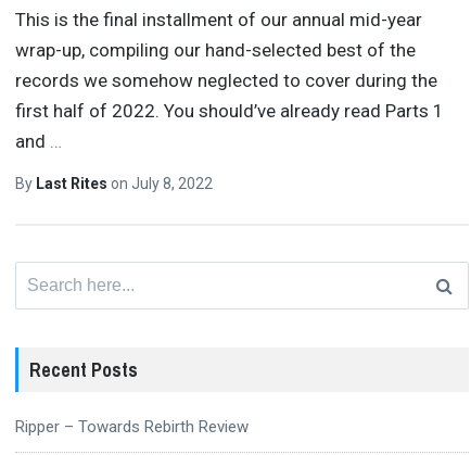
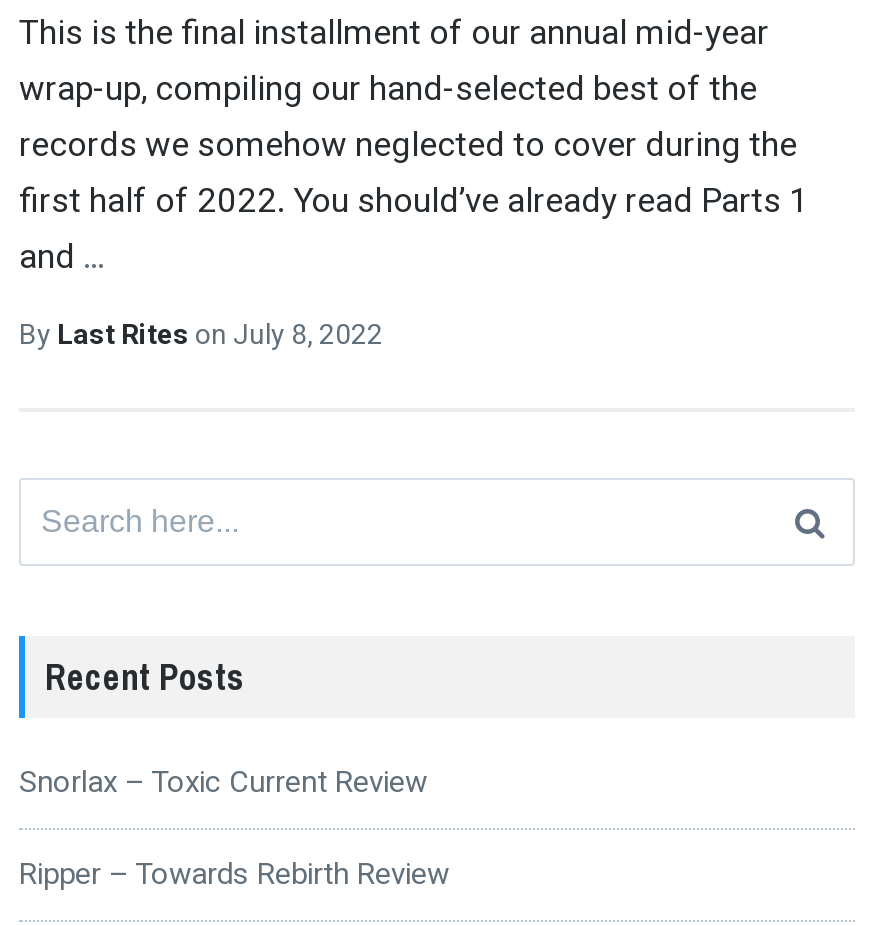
none -> [19,764,427,800] Snorlax – Toxic Current Review

